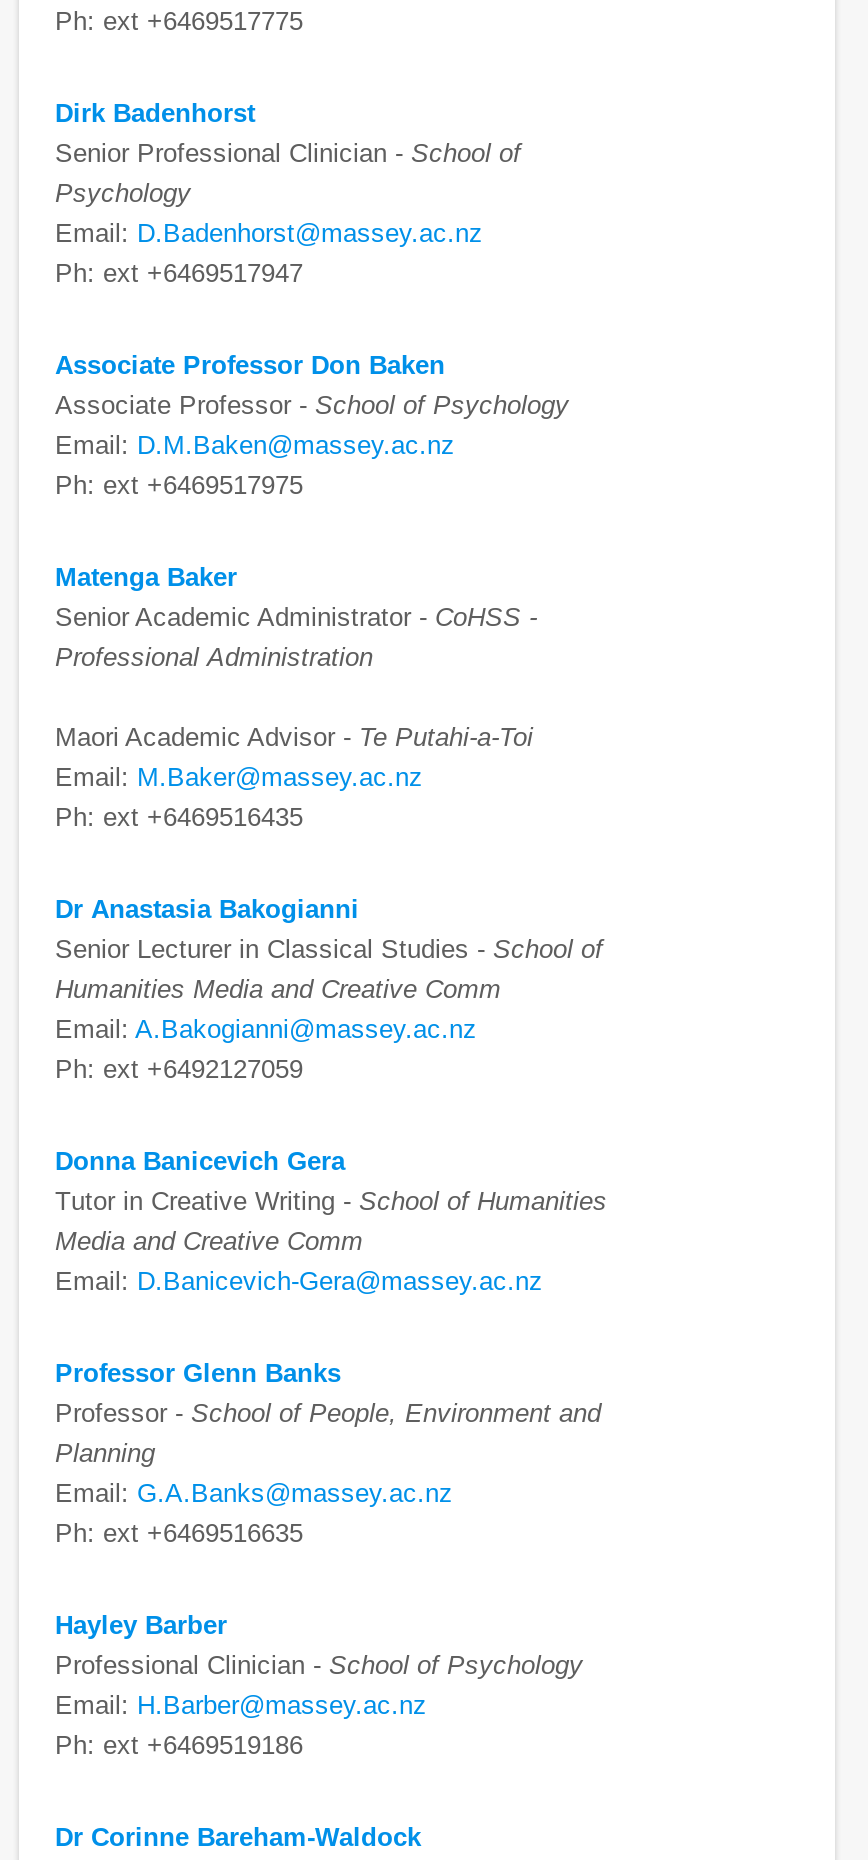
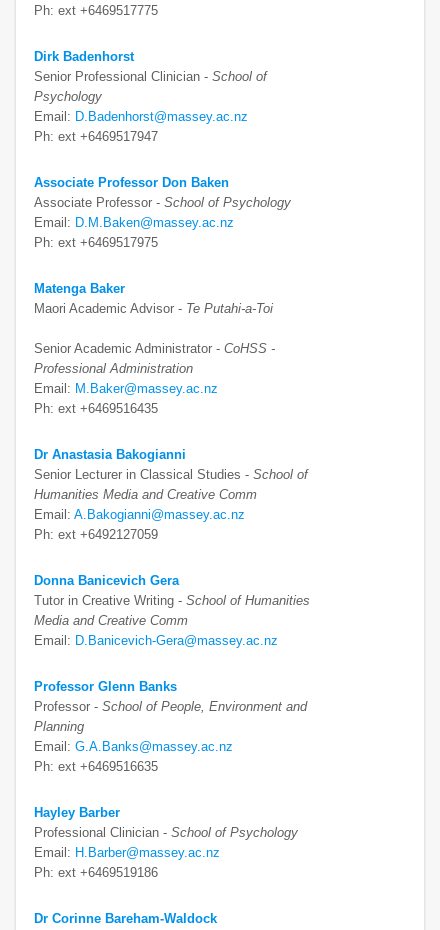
moved [55,603,537,673] -> [34,341,275,376]: Senior Academic Administrator - CoHSS - | Professional Administration
moved [55,723,533,753] -> [34,301,273,316]: Maori Academic Advisor - Te Putahi-a-Toi

